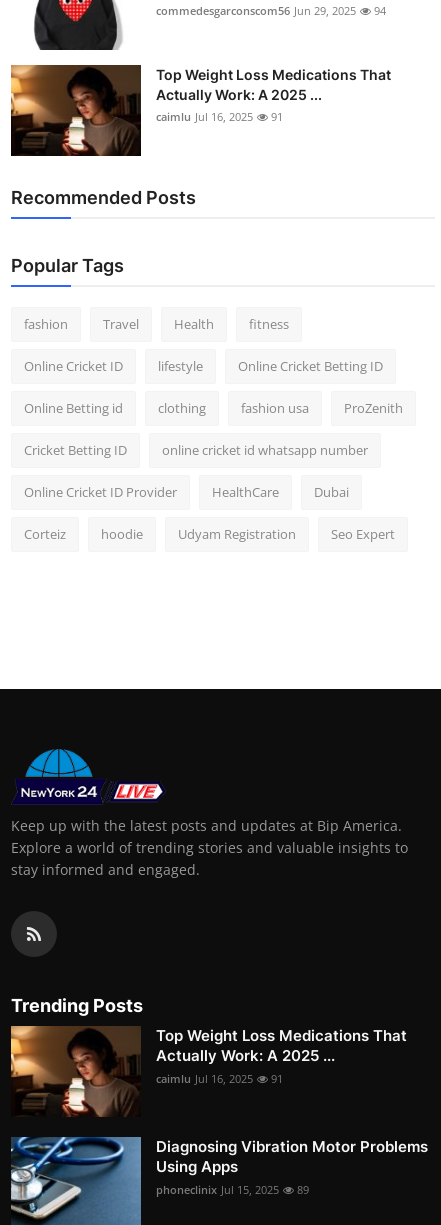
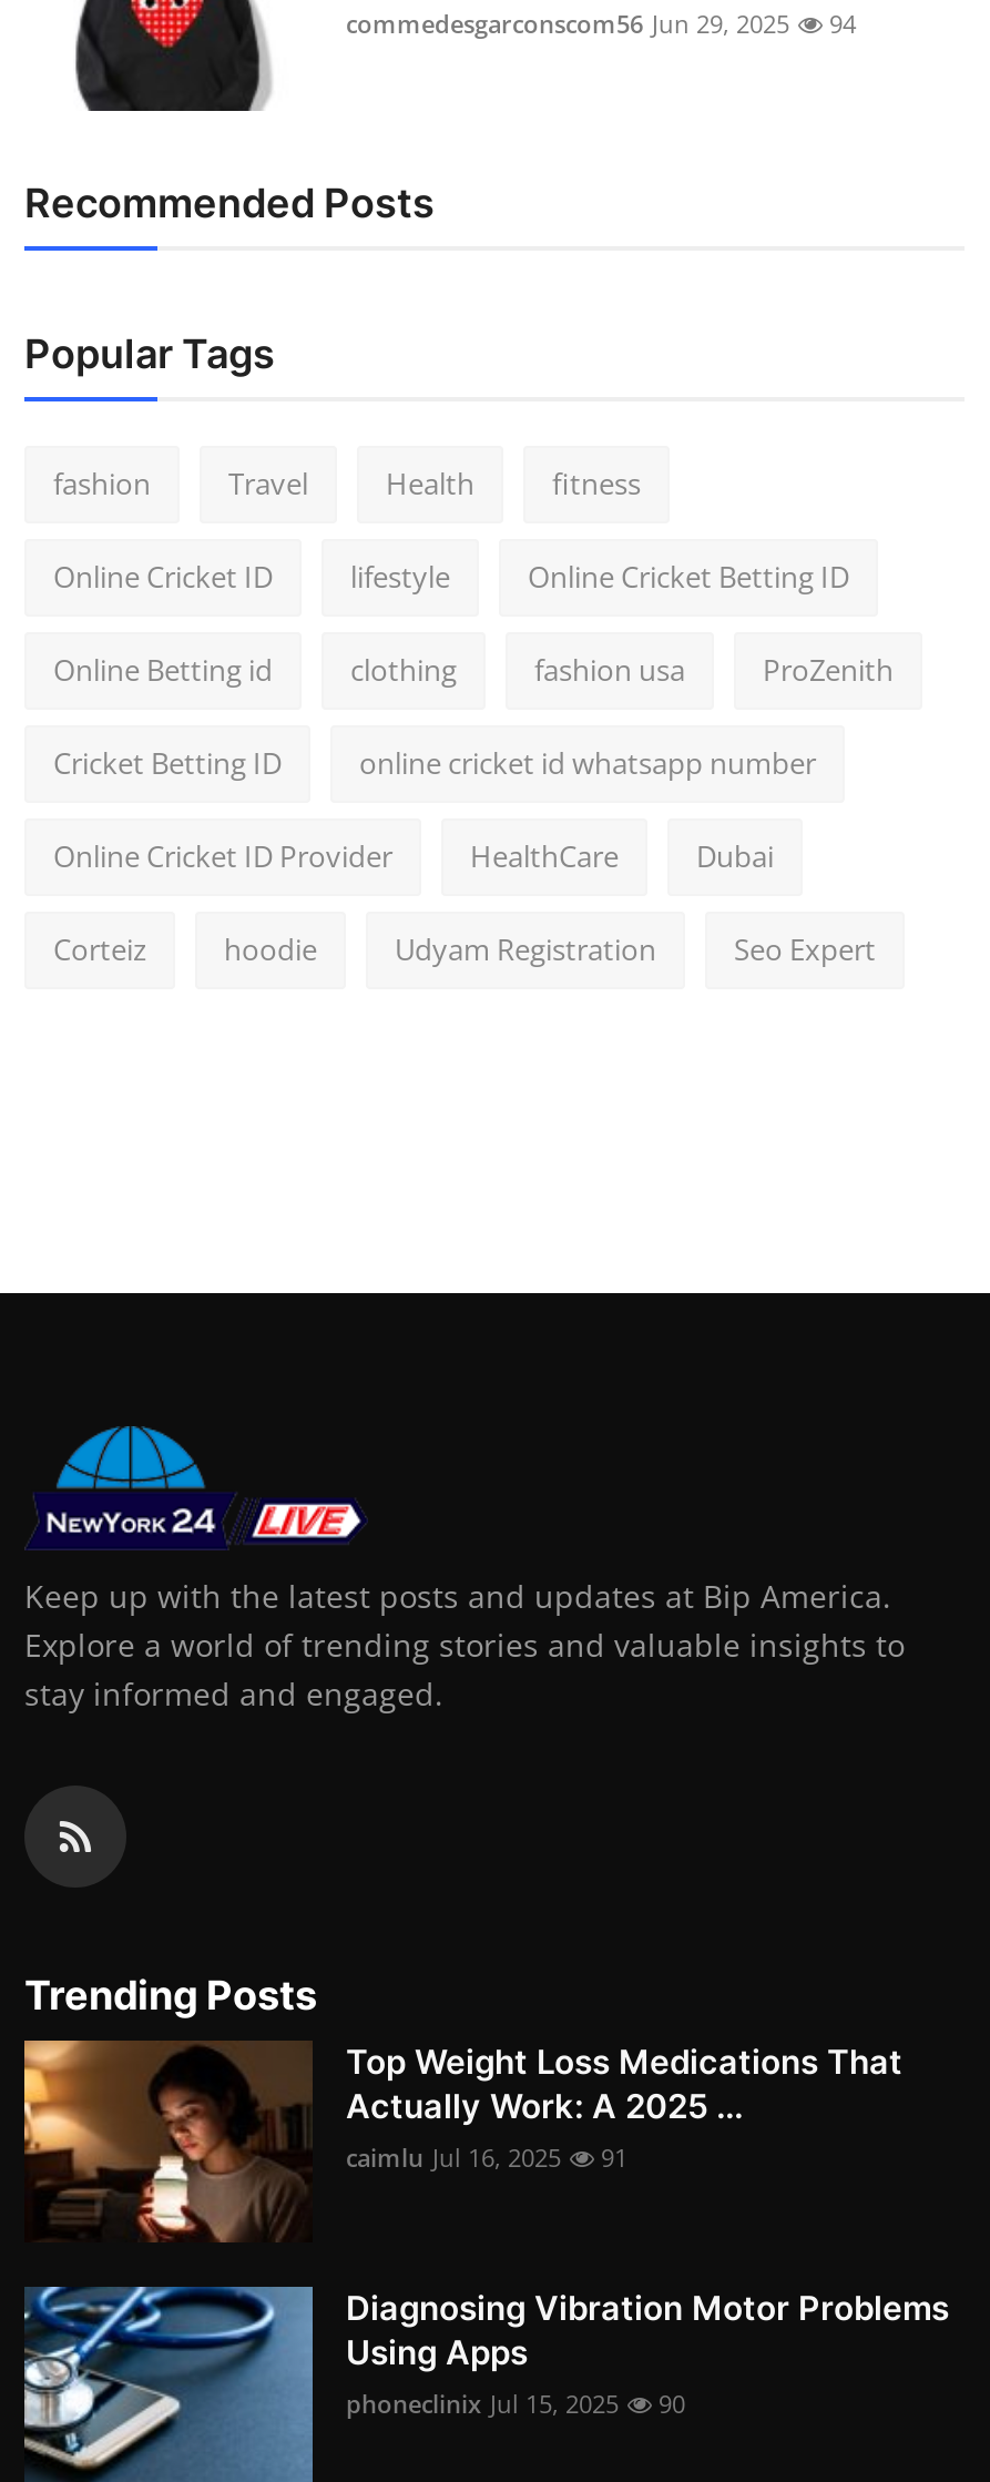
[10,64,391,157] [image] | Top Weight Loss Medications That | Actually Work: A 2025 ... | caimlu Jul 16, 2025 | 91 -> none
[156,1182,309,1197] phoneclinix Jul 15, 2025 89 -> [346,2387,685,2421] phoneclinix Jul 15, 2025 90

